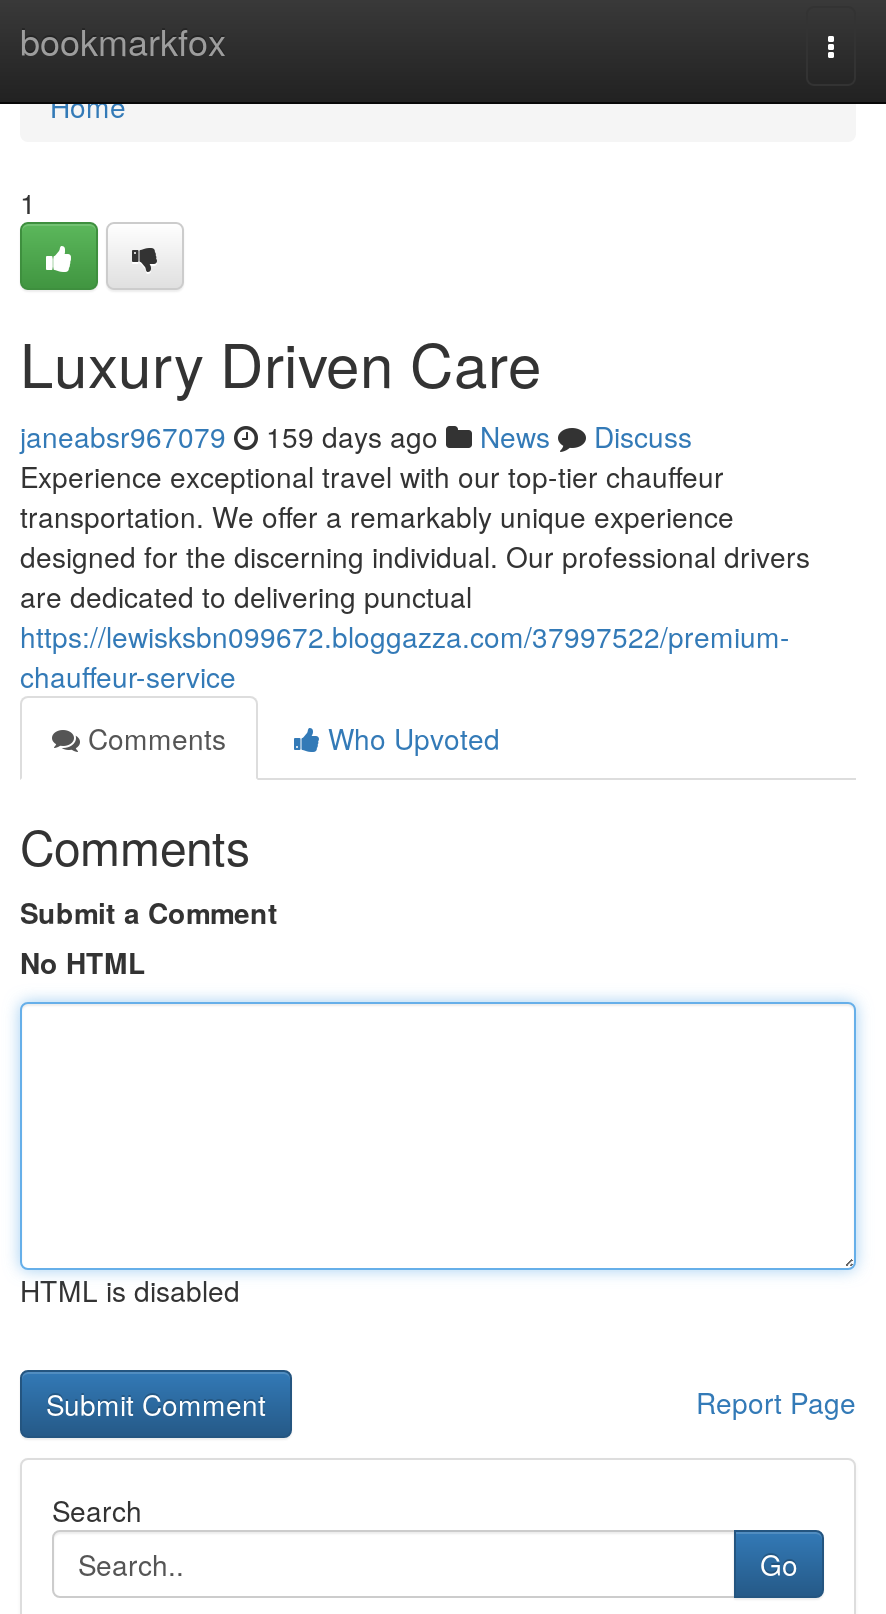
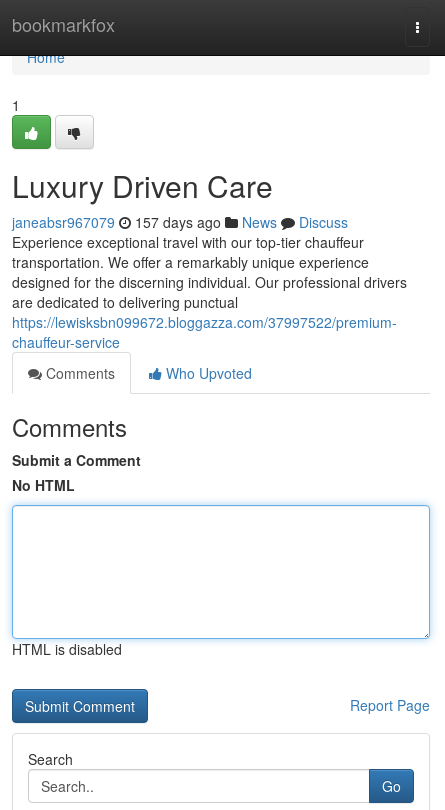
[20,416,692,456] janeabsr967079 159 days ago News Discuss -> [12,212,348,232] janeabsr967079 157 days ago News Discuss

